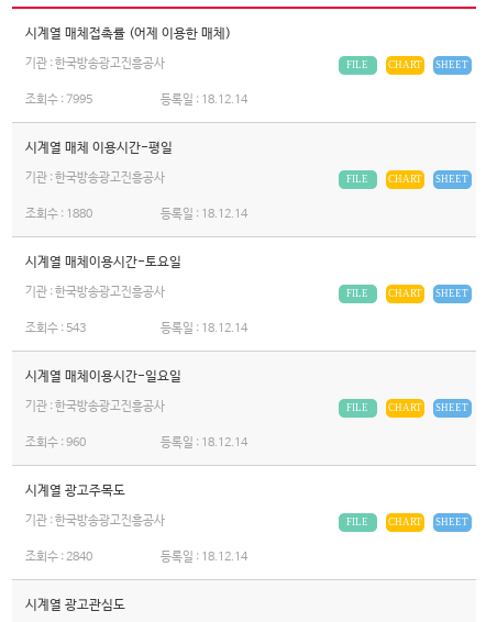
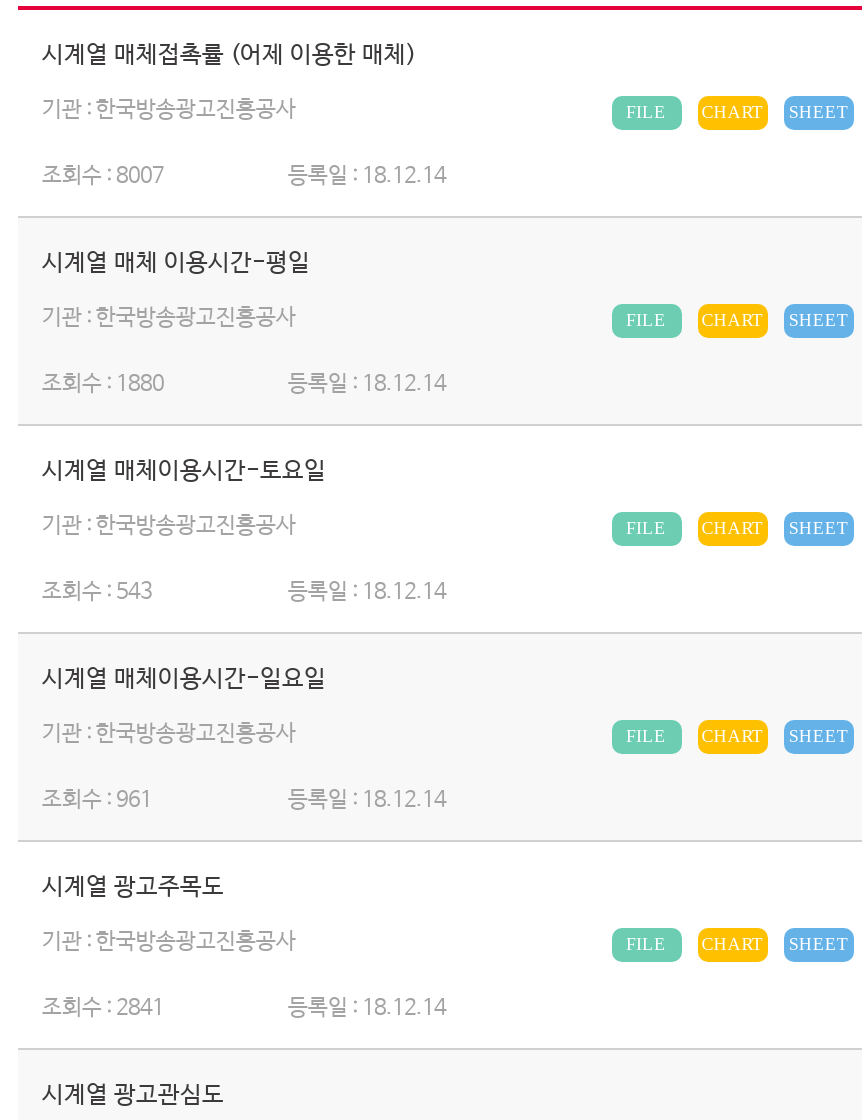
[25,93,92,107] 조회수 : 7995 -> [42,164,164,188] 조회수 : 8007
[25,436,86,449] 조회수 : 960 -> [42,788,152,812] 조회수 : 961
[25,551,92,564] 조회수 : 2840 -> [42,996,164,1020] 조회수 : 2841

